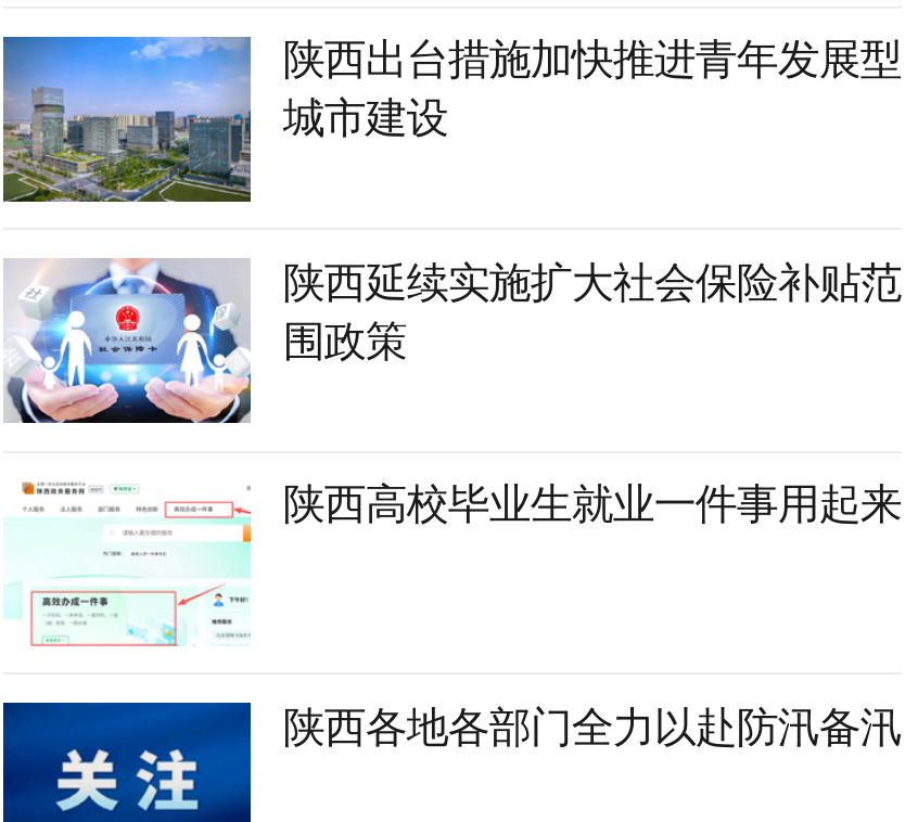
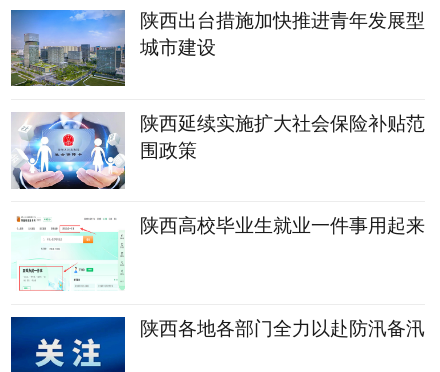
[16,481,253,646] [image] -> [16,216,125,291] [image]

